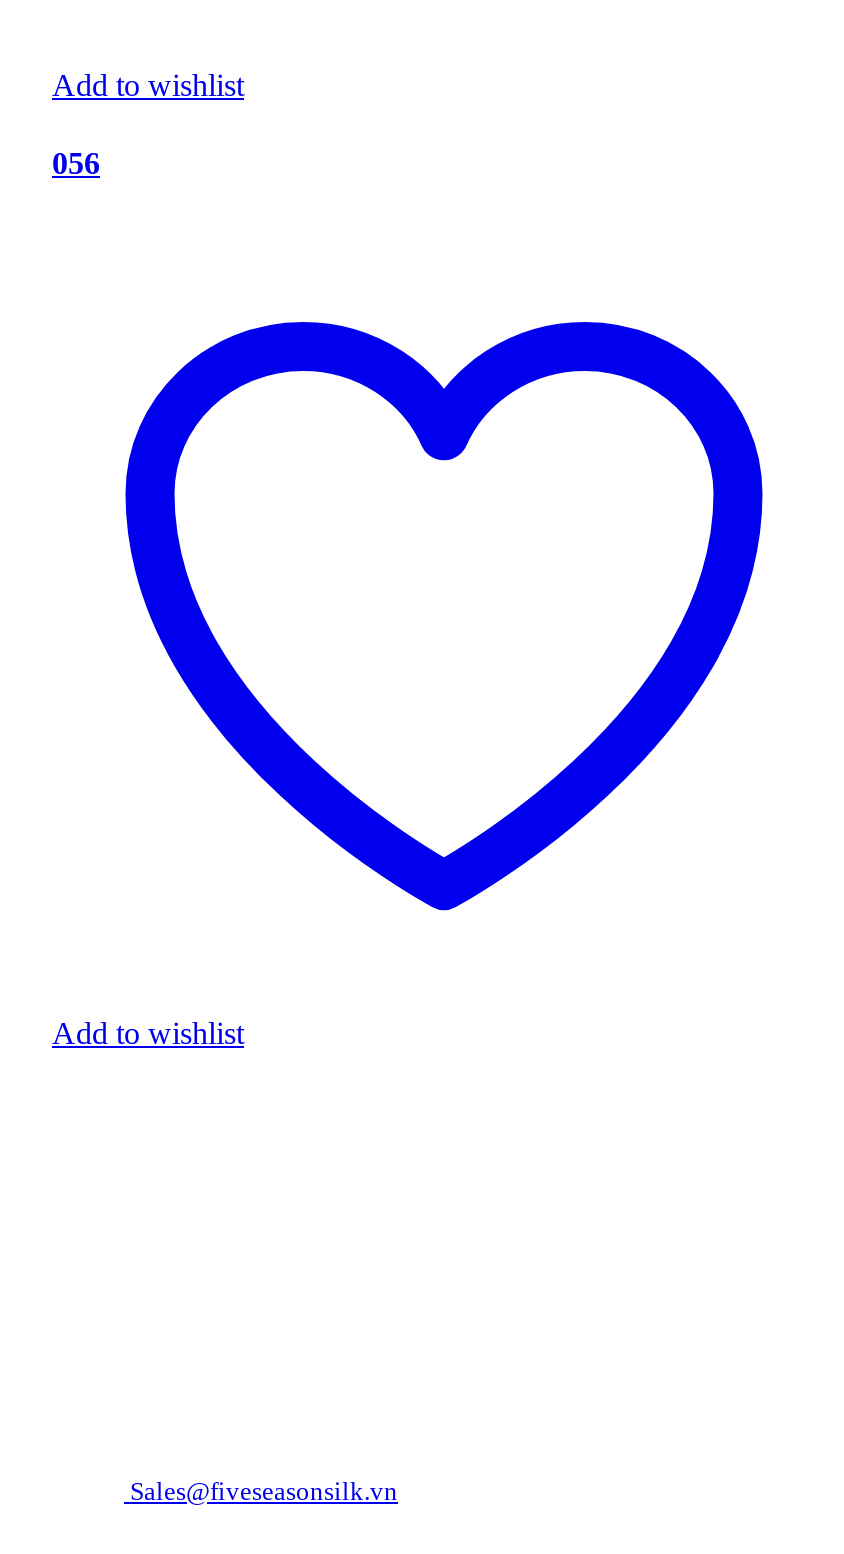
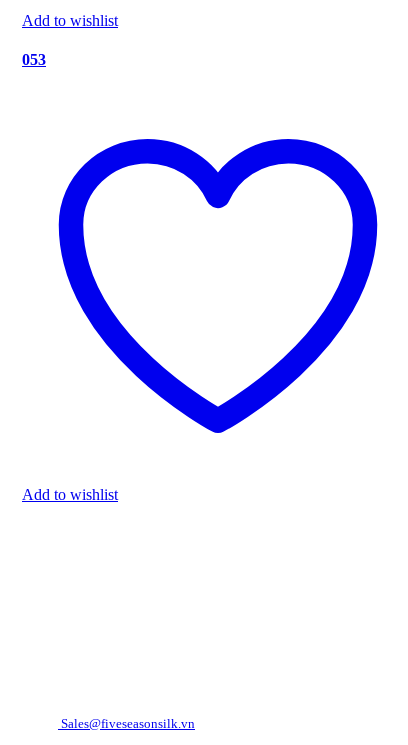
[52,146,100,180] 056 -> [22,51,46,68] 053

